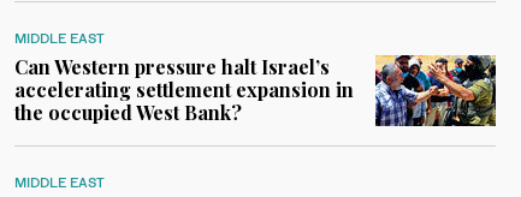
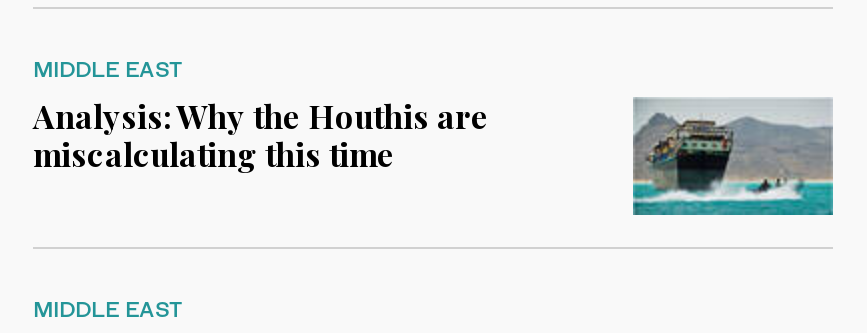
[14,54,354,125] Can Western pressure halt Israel’s | accelerating settlement expansion in | the occupied West Bank? -> [33,95,489,175] Analysis: Why the Houthis are | miscalculating this time
[374,54,497,127] [image] -> [631,97,835,217] [image]

